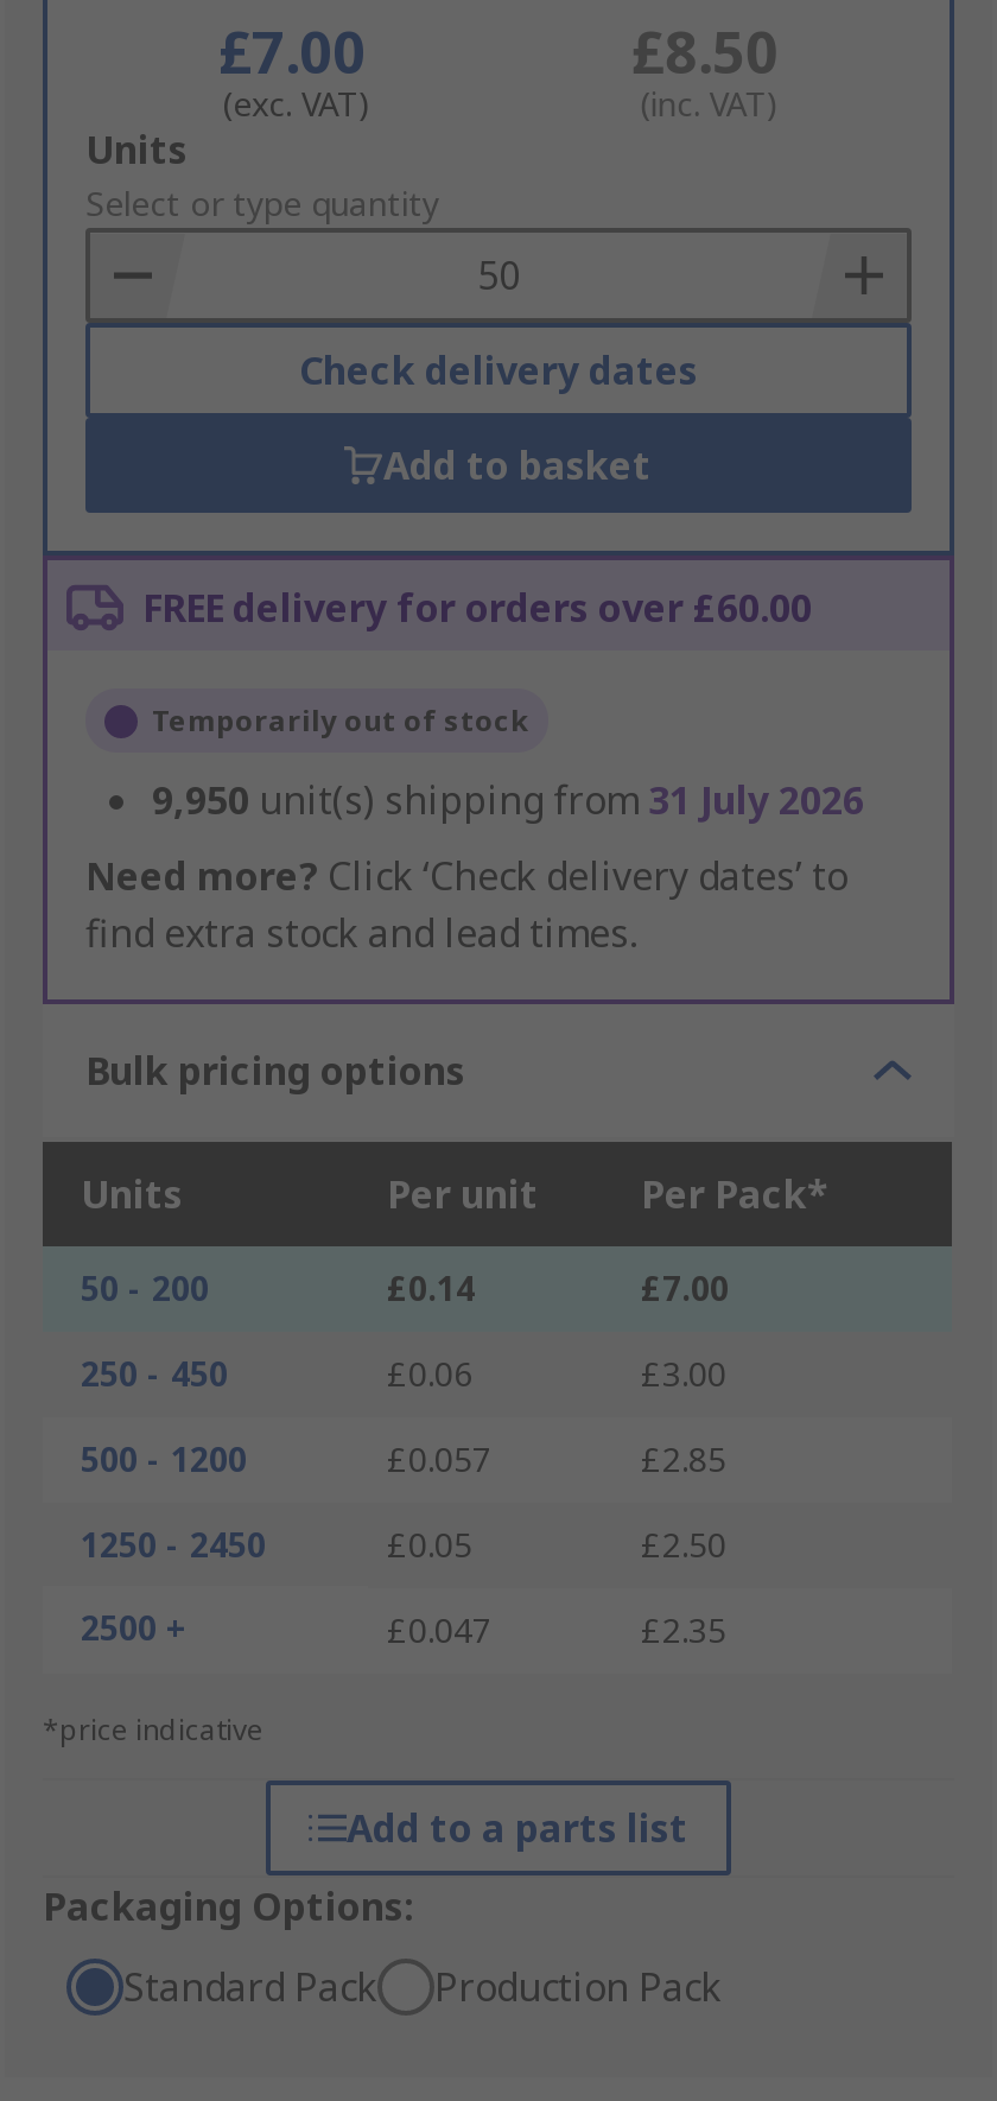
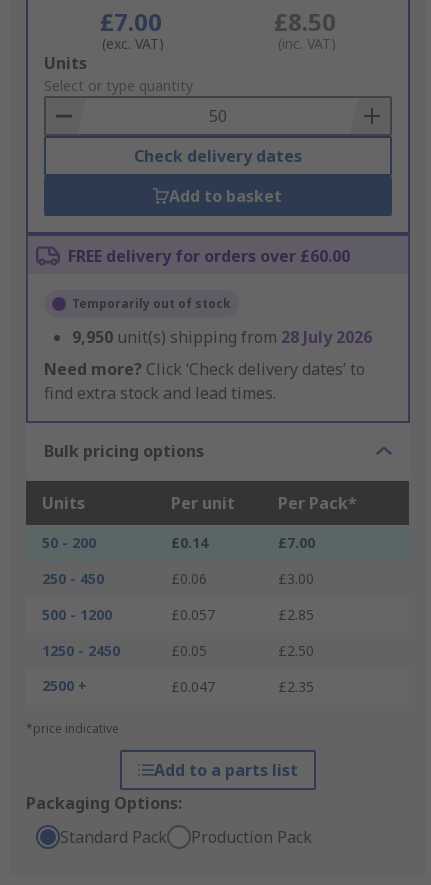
[152,775,864,827] 9,950 unit(s) shipping from 31 July 2026 -> [72,326,372,348] 9,950 unit(s) shipping from 28 July 2026

